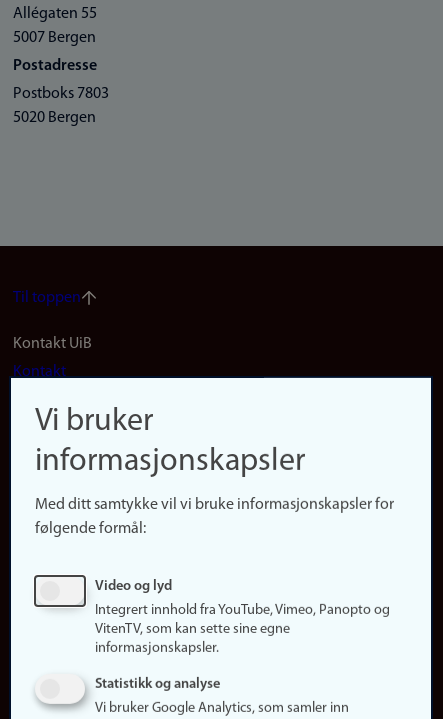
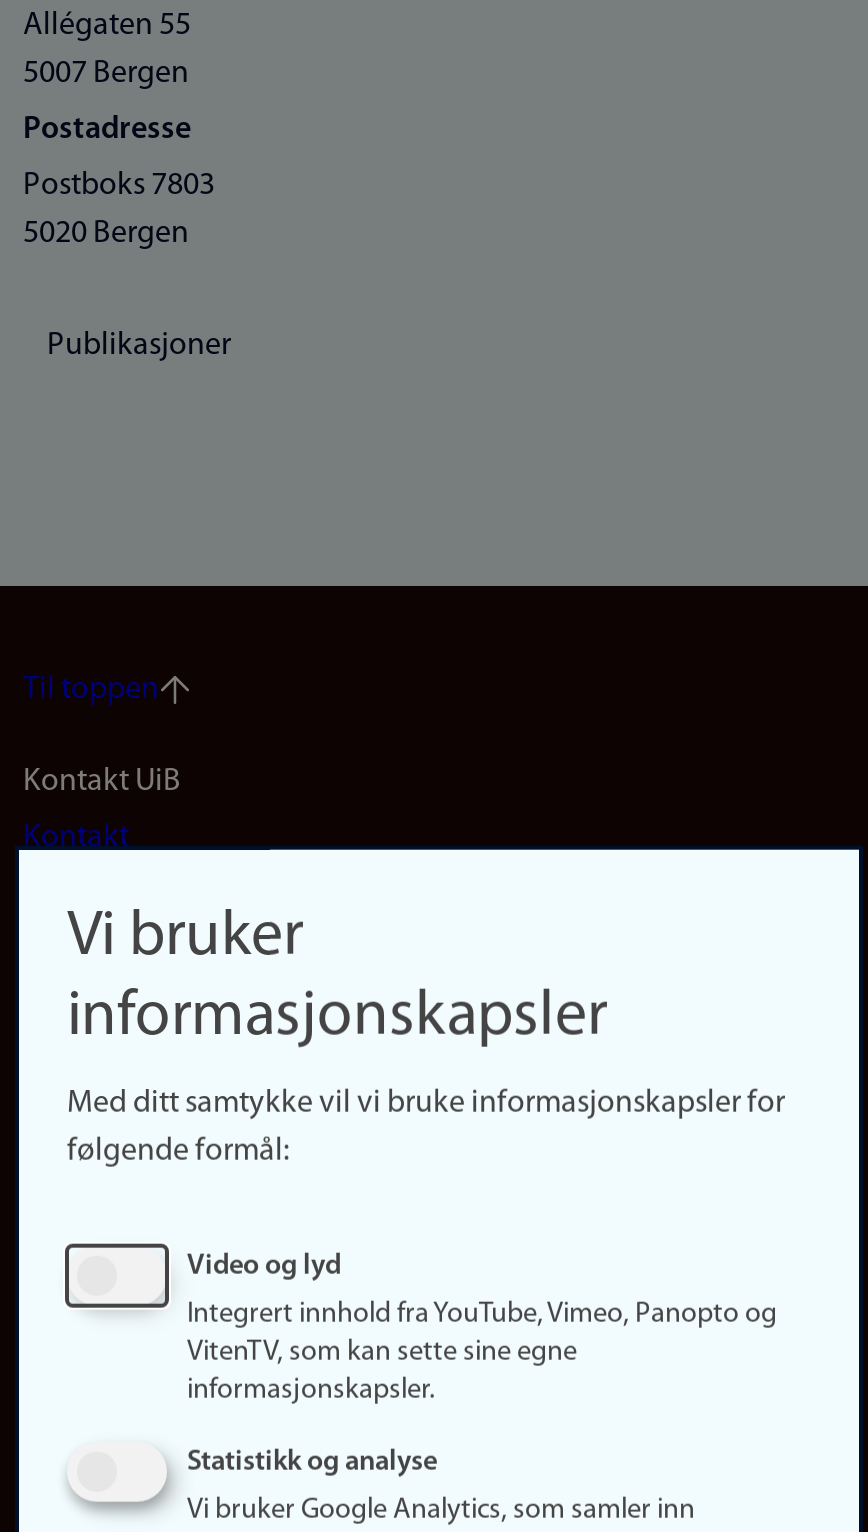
none -> [47,330,231,362] Publikasjoner

